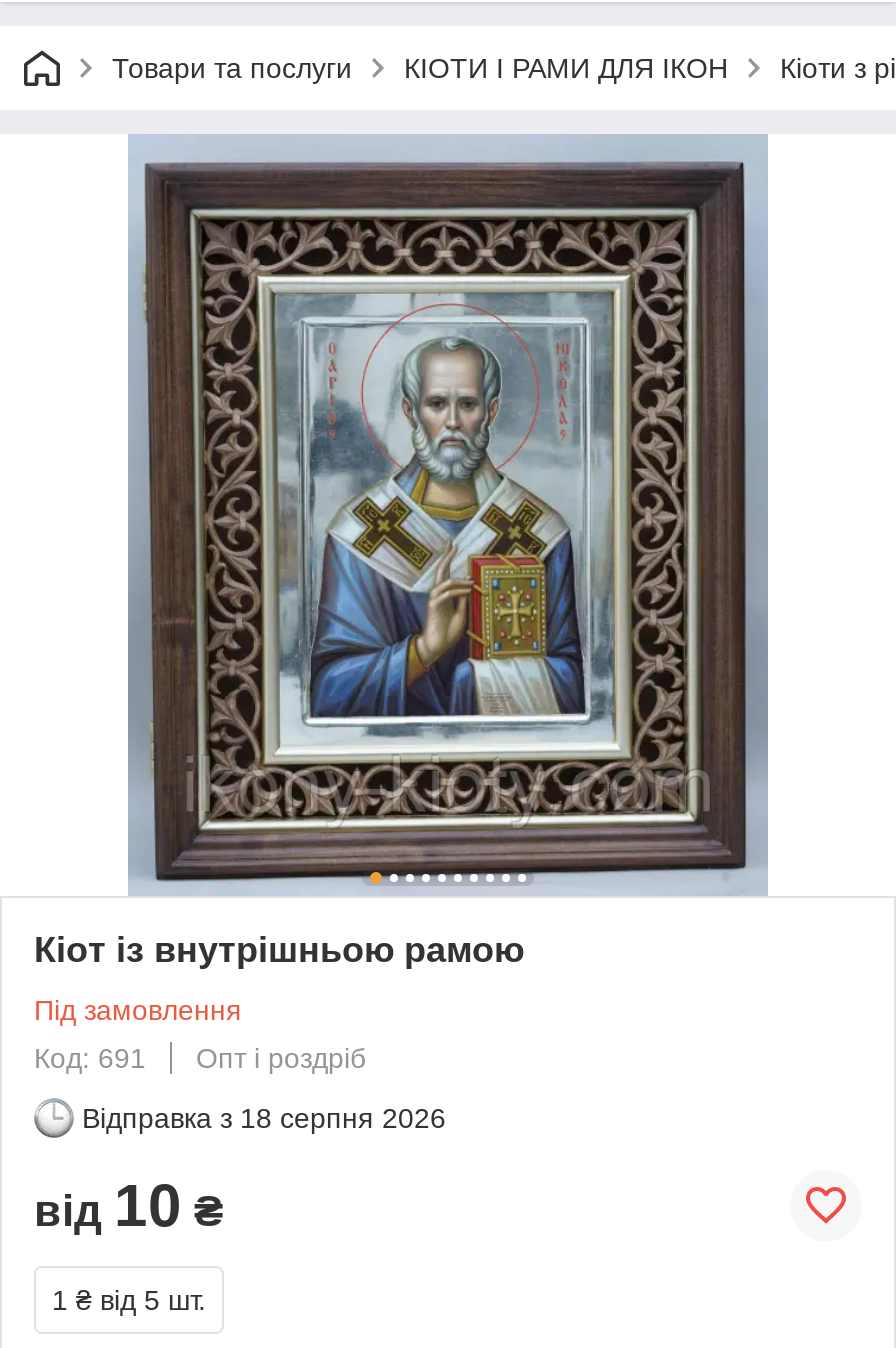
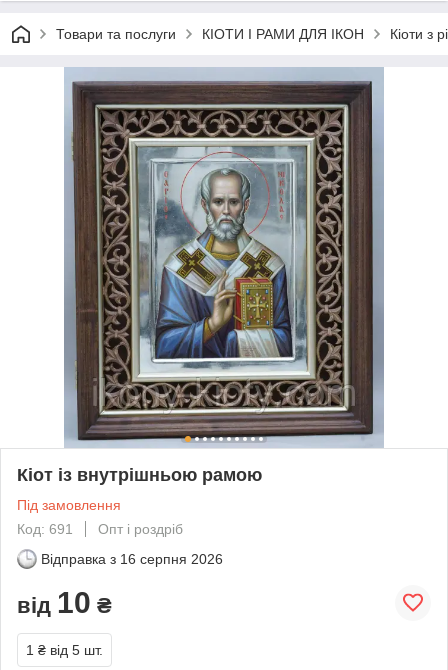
[82,1102,446,1134] Відправка з 18 серпня 2026 -> [41,551,223,567] Відправка з 16 серпня 2026

